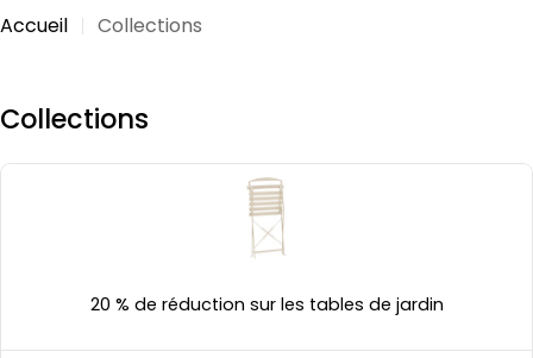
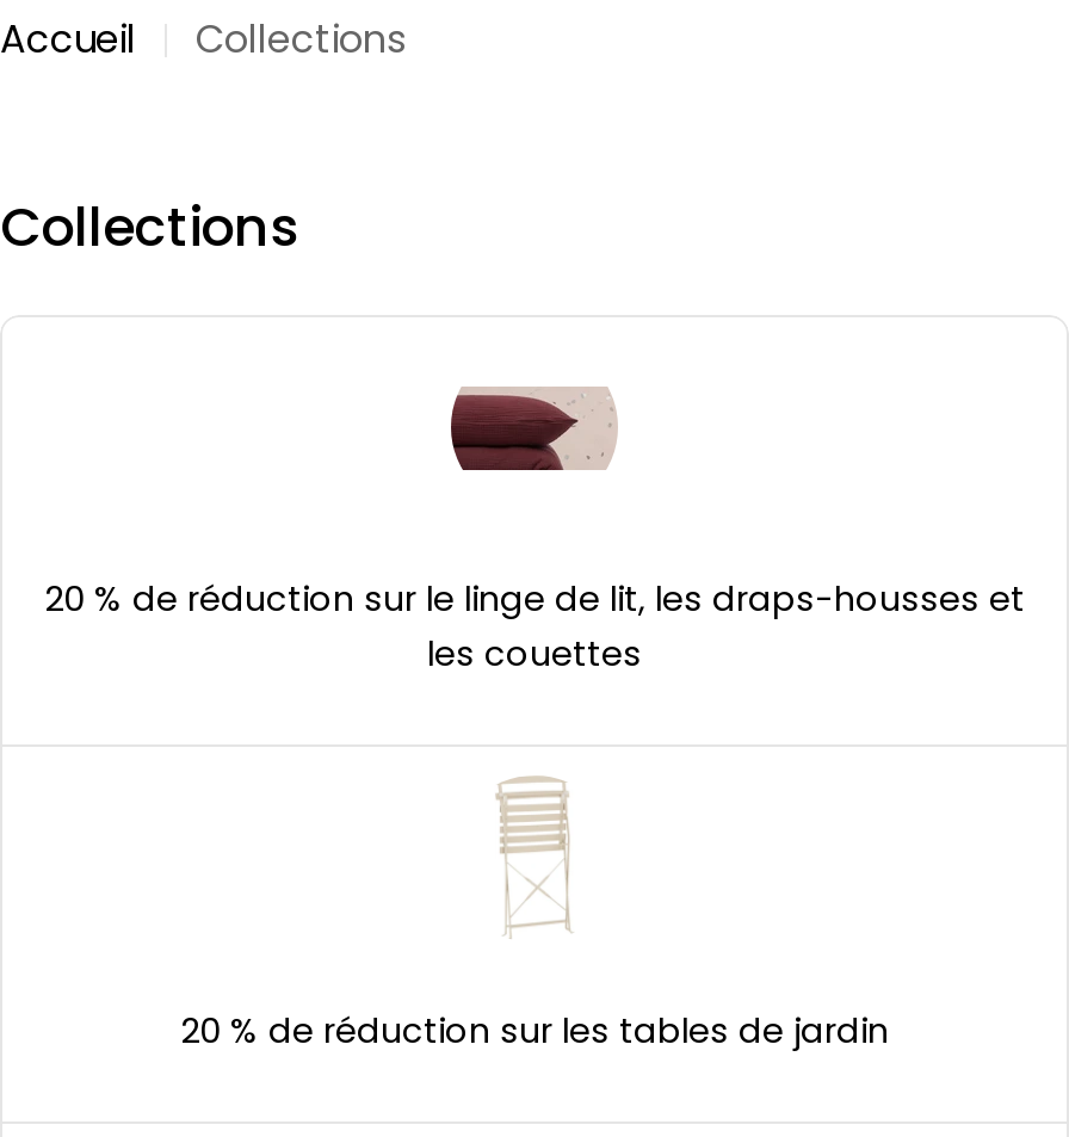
none -> [44,576,1025,679] 20 % de réduction sur le linge de lit, les draps-housses et | les couettes
none -> [449,387,618,472] [image]

